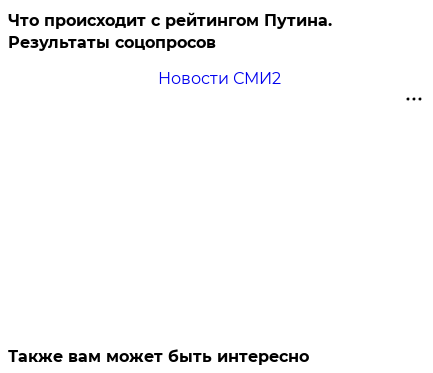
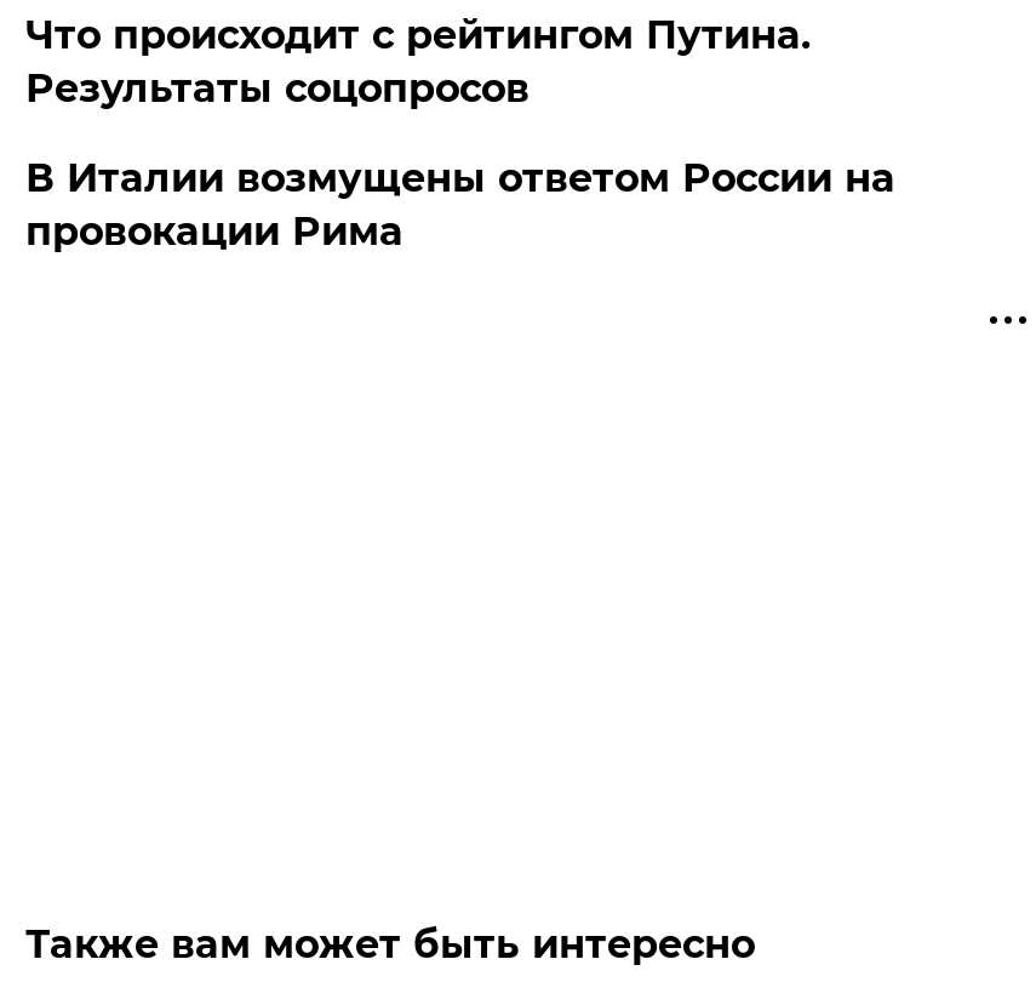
[158,69,281,88] Новости СМИ2 -> [25,156,895,256] В Италии возмущены ответом России на | провокации Рима

